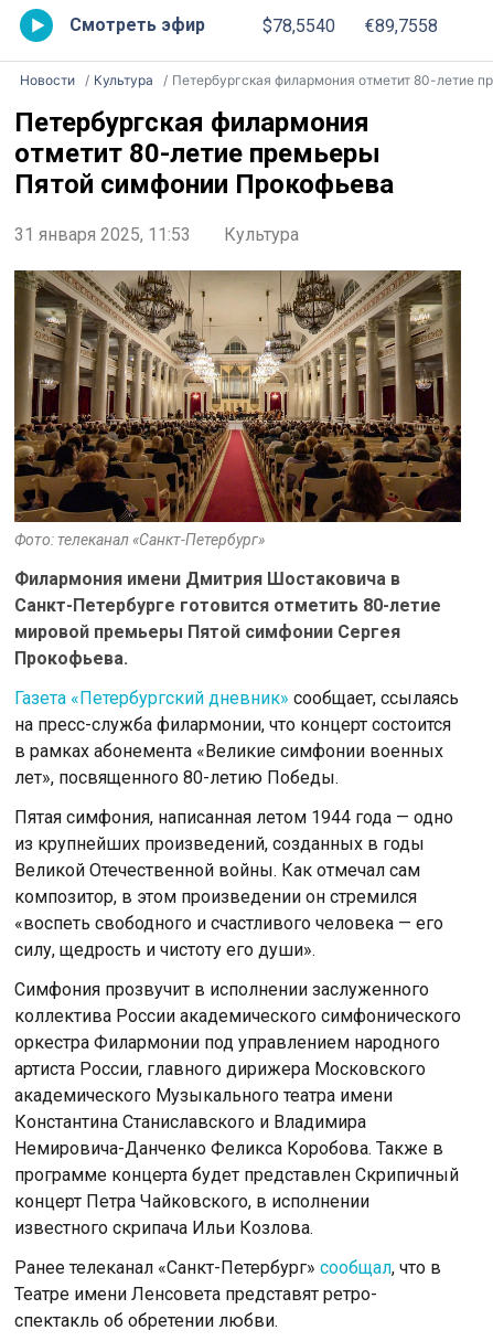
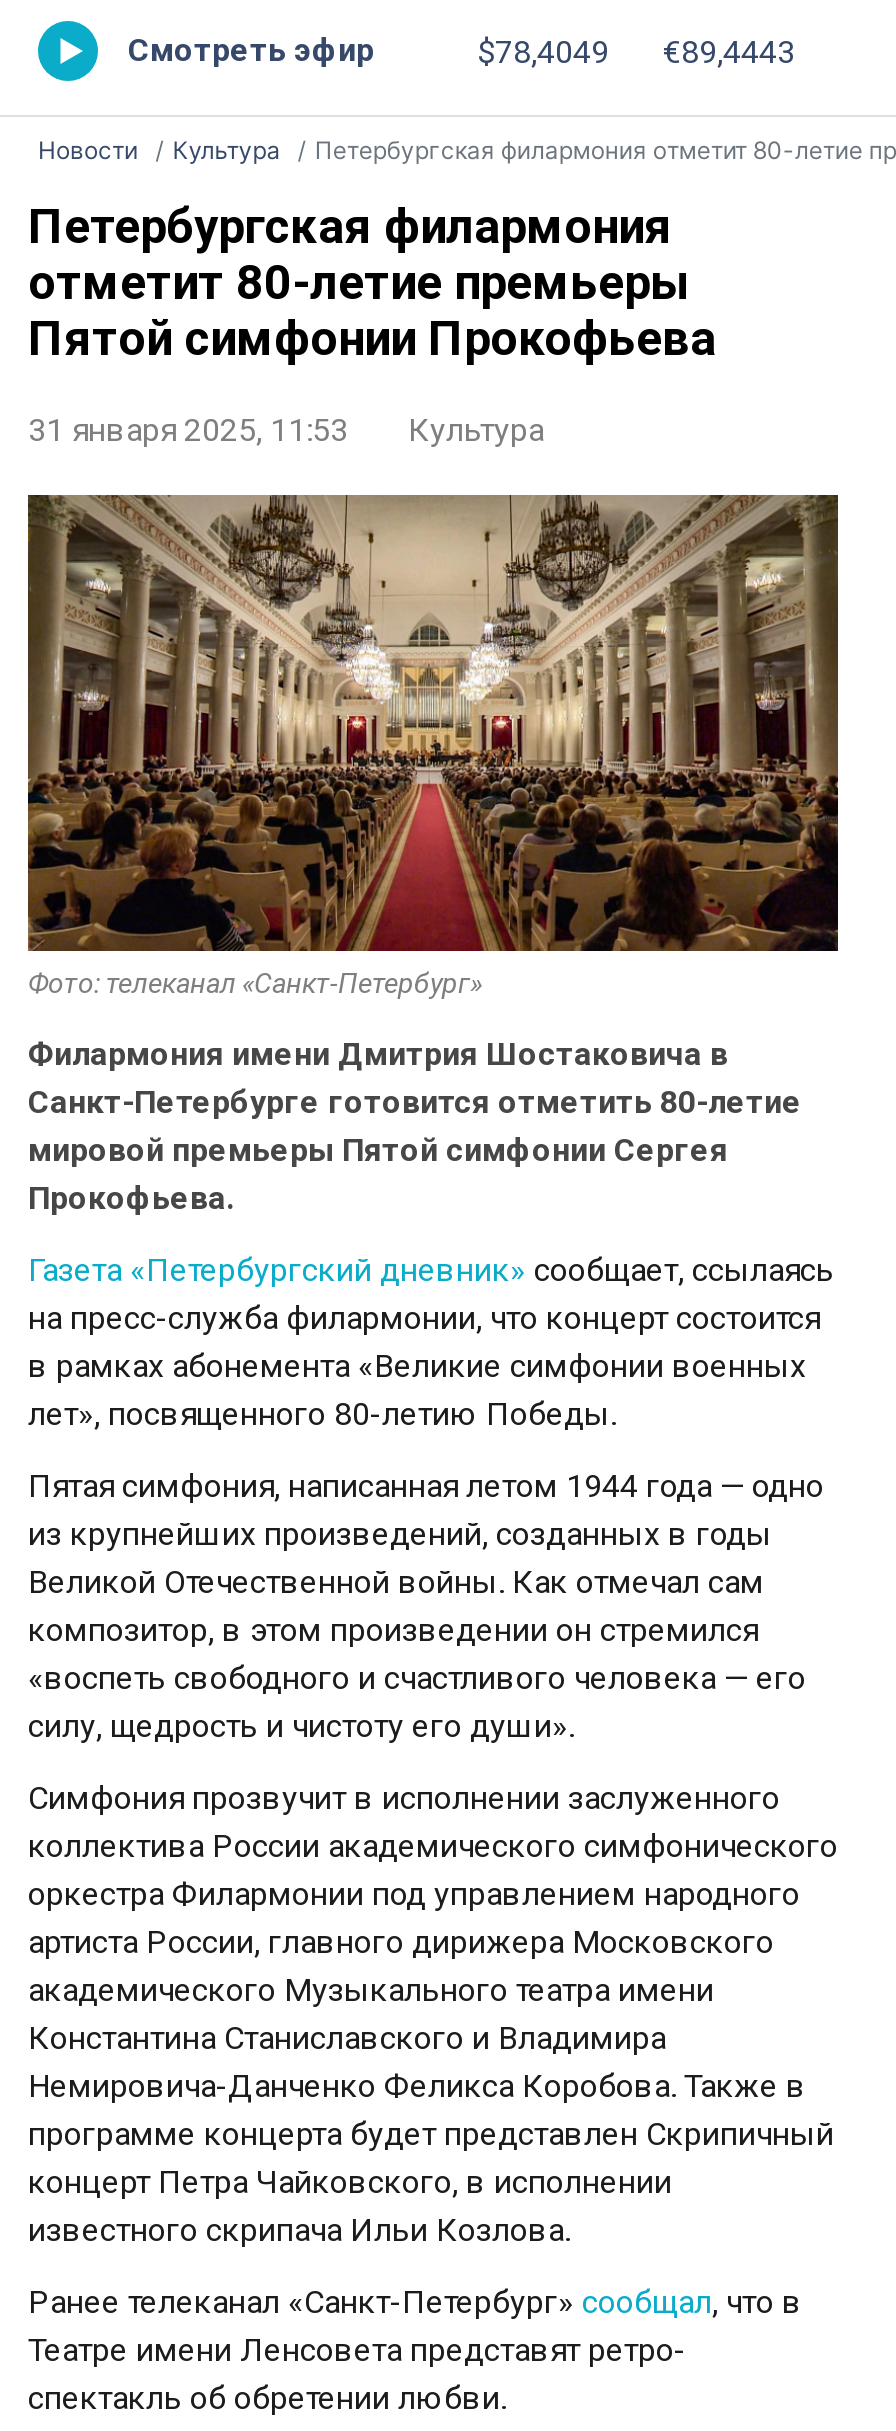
[262,15,335,36] $78,5540 -> [477,32,609,70] $78,4049
[365,15,437,36] €89,7558 -> [663,32,795,70] €89,4443

